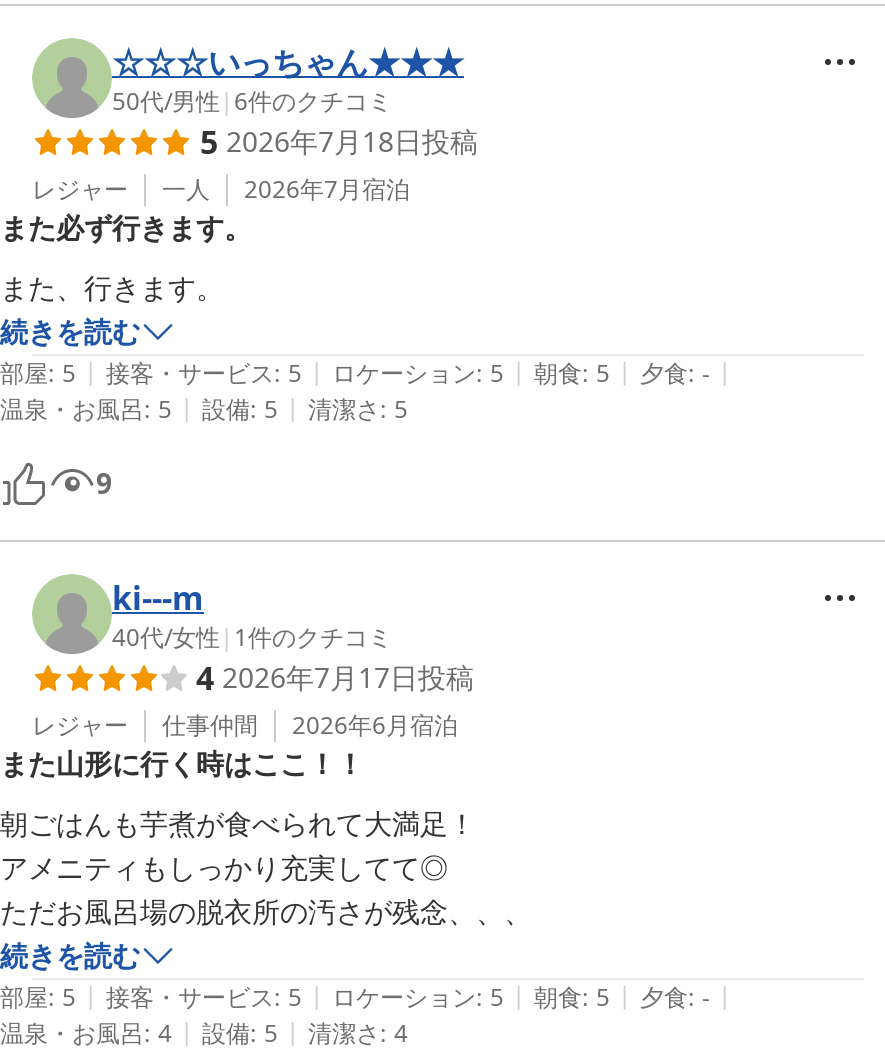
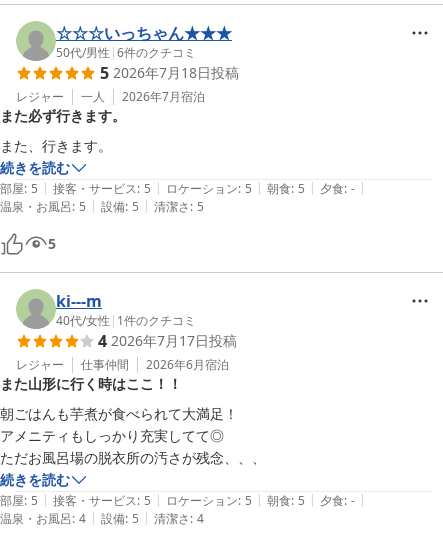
[96,464,112,502] 9 -> [48,234,56,253] 5

